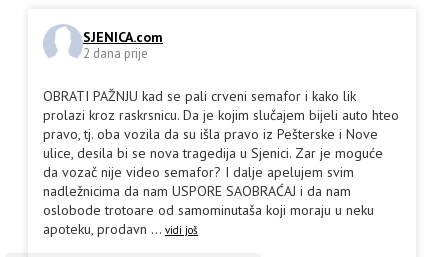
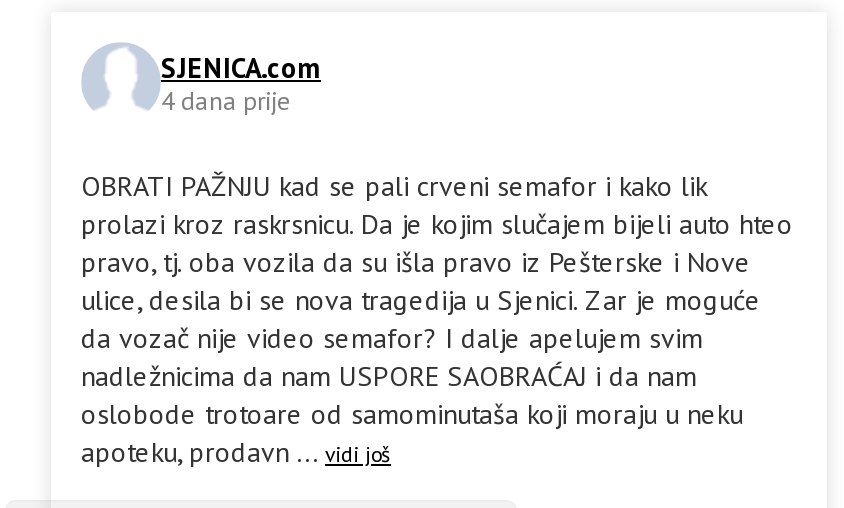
[83,45,148,62] 2 dana prije -> [161,84,291,118] 4 dana prije

